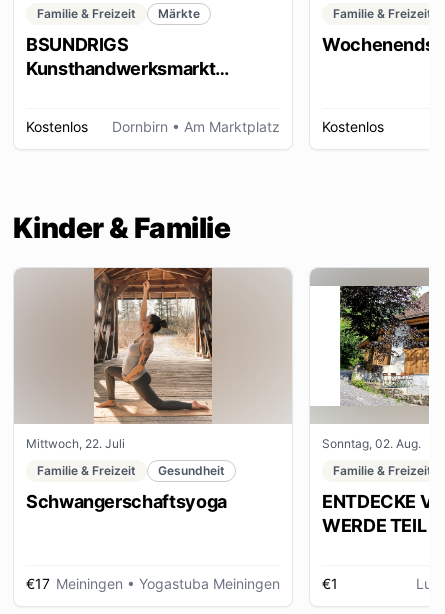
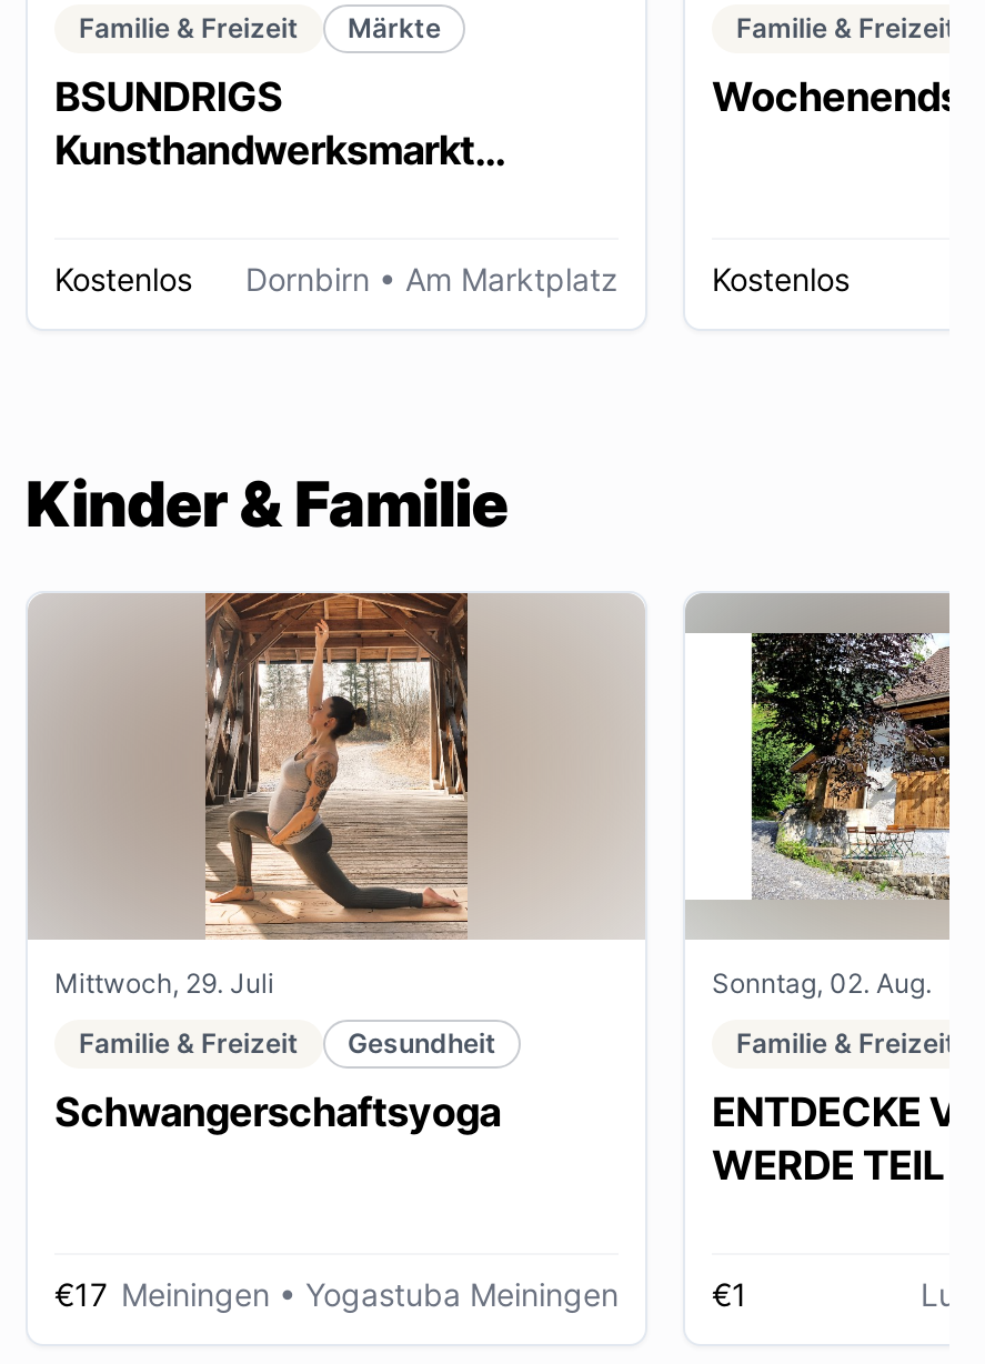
[26,436,125,451] Mittwoch, 22. Juli -> [54,967,274,1001] Mittwoch, 29. Juli

